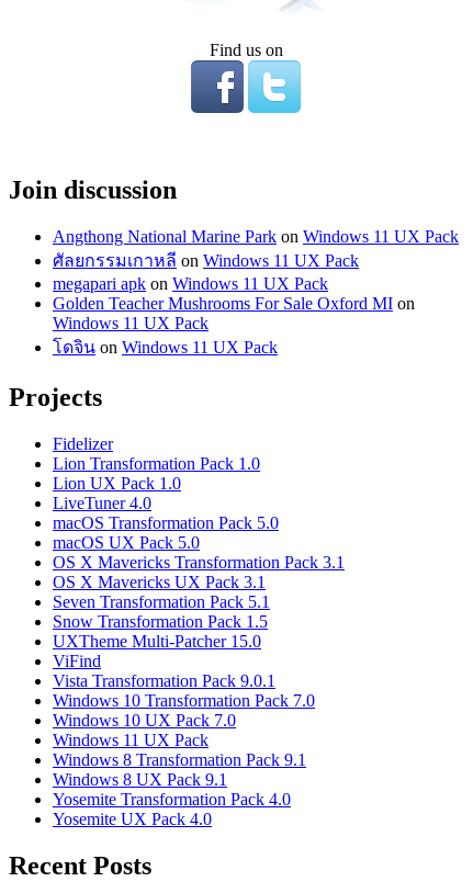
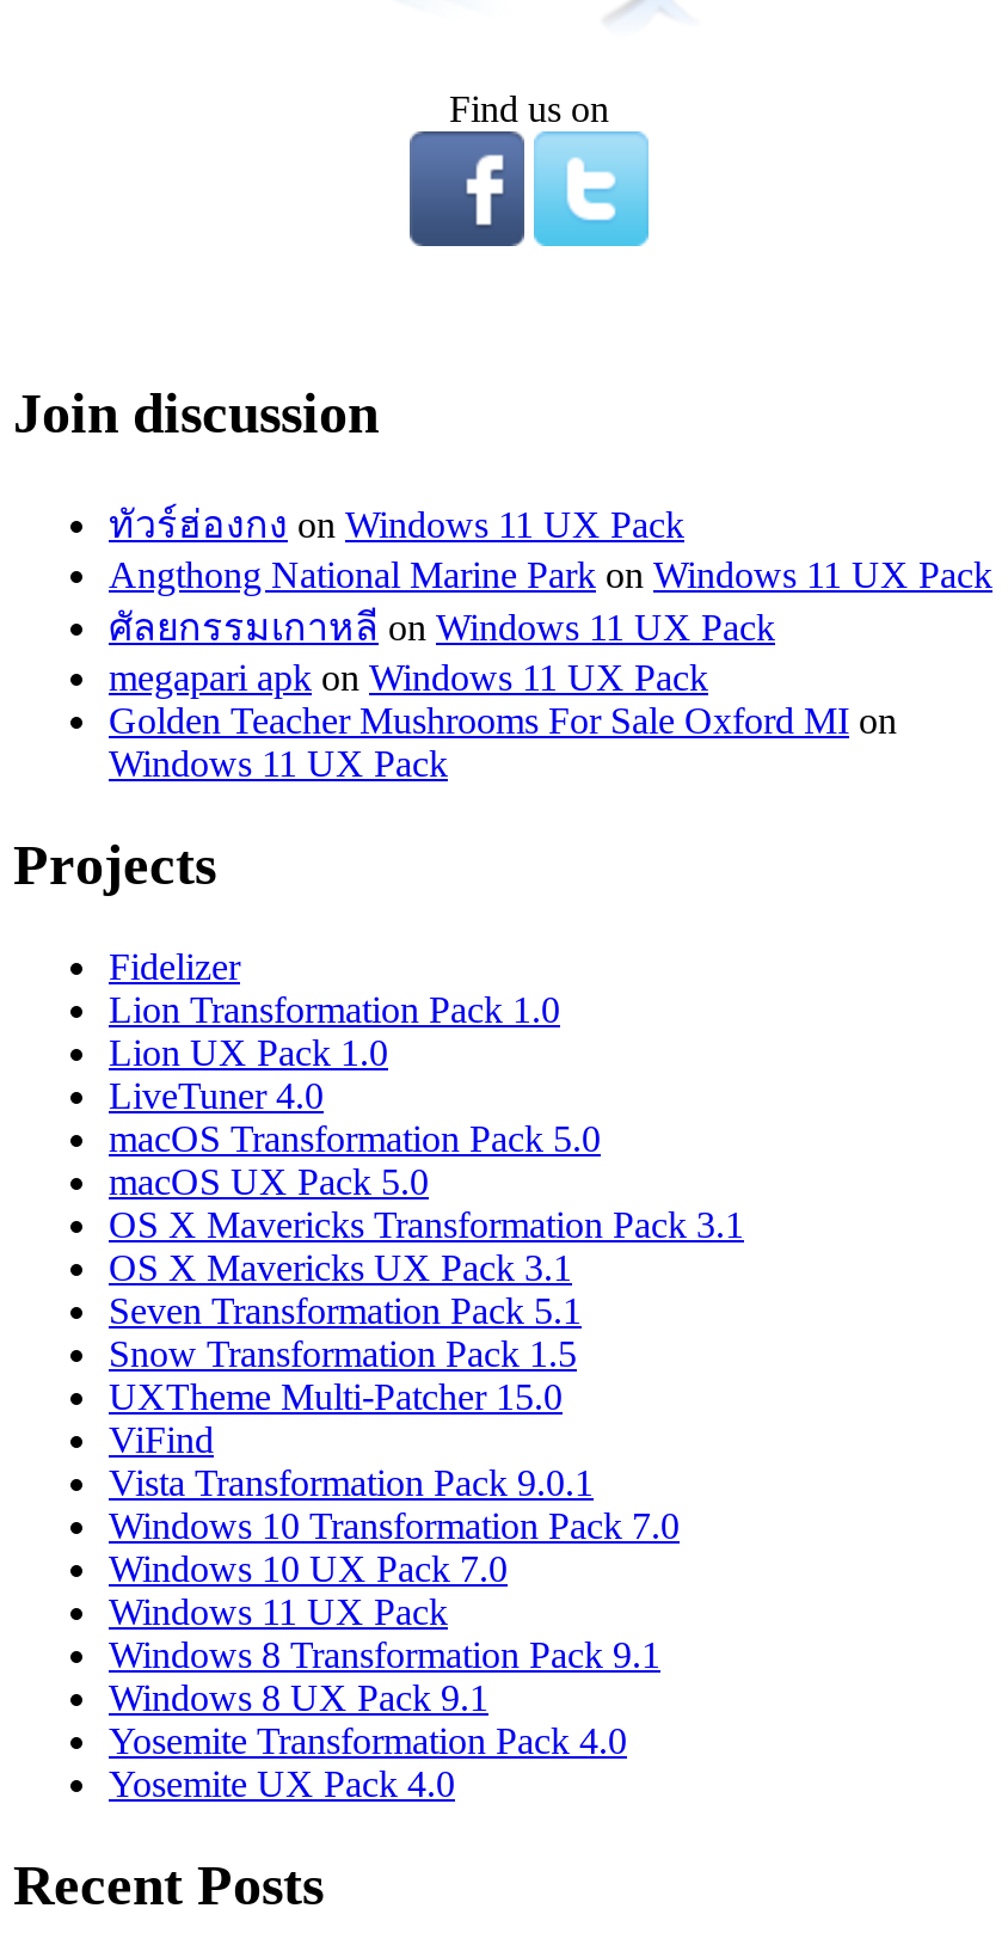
none -> [109,505,684,546] ทัวร์ฮ่องกงon Windows 11 UX Pack
moved [53,227,459,333] -> [109,555,992,784]: Angthong National Marine Park on Windows 11 UX Pack | ศัลยกรรมเกาหลีon Windows 11 UX Pack | megapari apk on Windows 11 UX Pack | Golden Teacher Mushrooms For Sale Oxford MI on | Windows 11 UX Pack
[53,338,278,357] โดจินon Windows 11 UX Pack -> none

